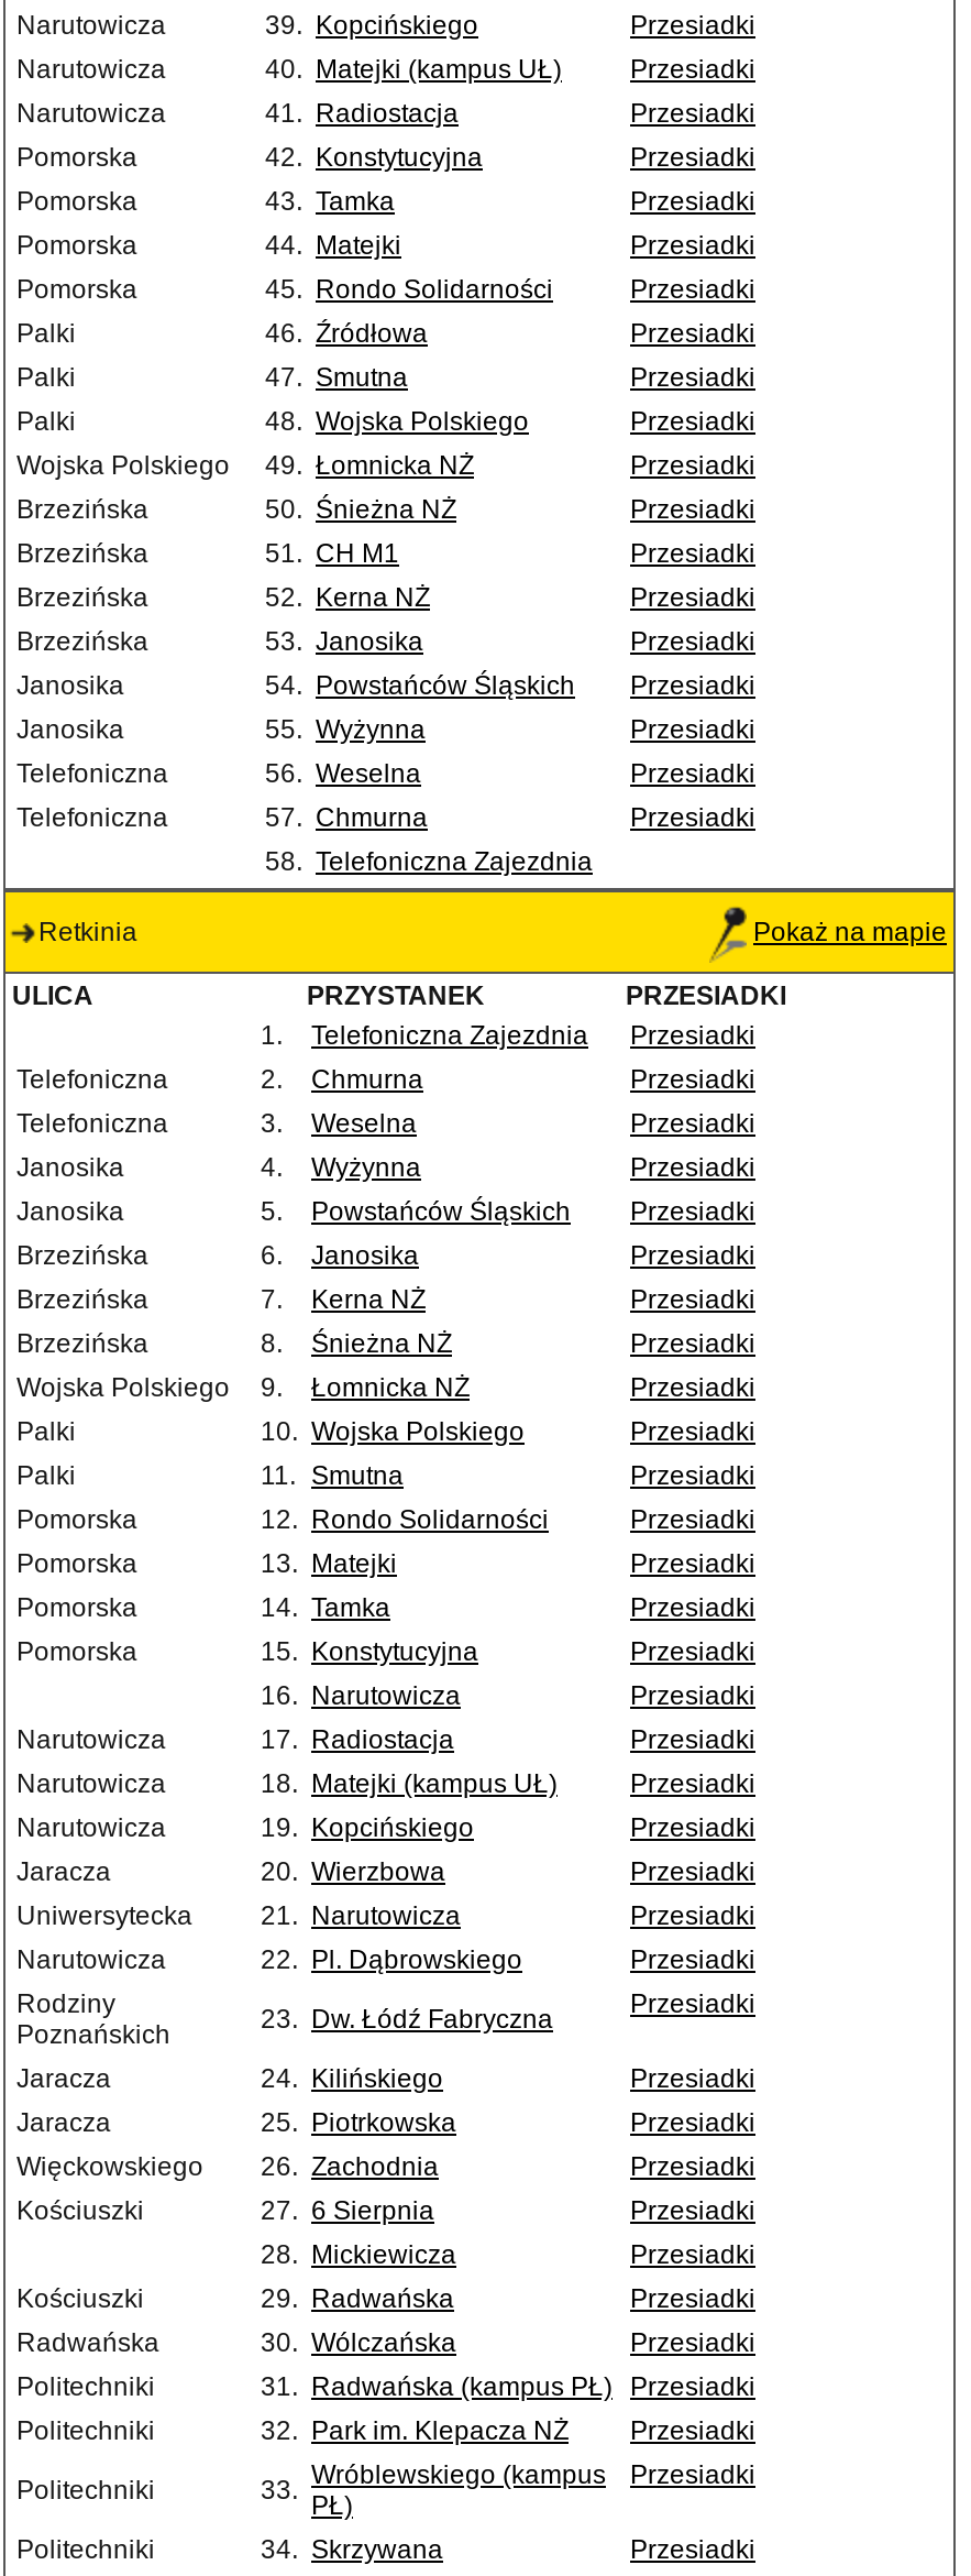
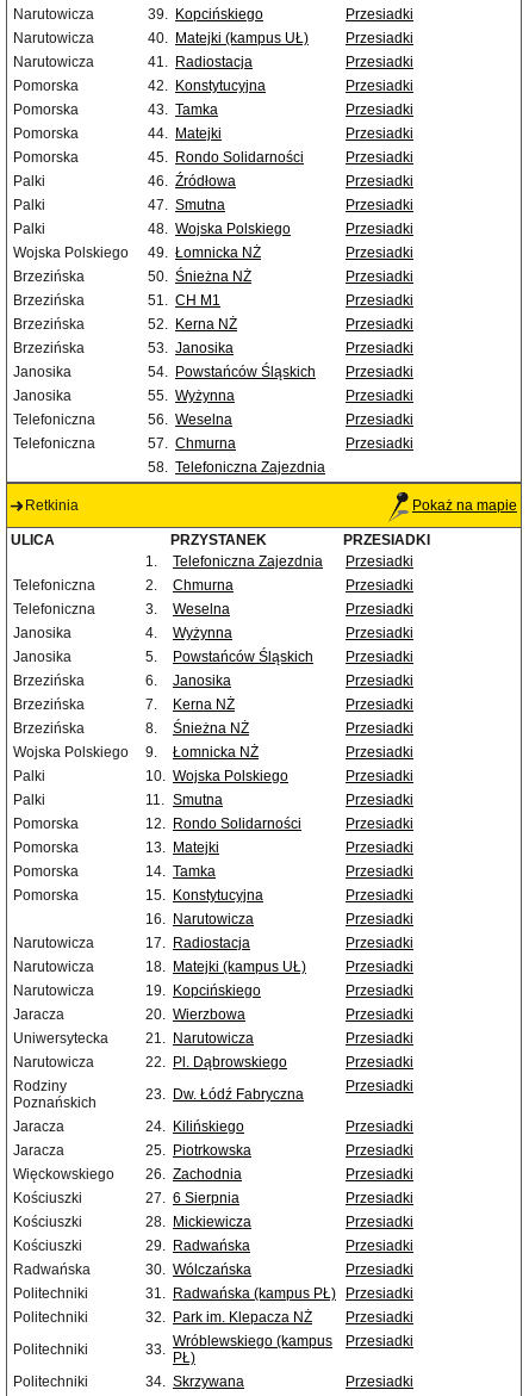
none -> [13,1214,82,1231] Kościuszki

